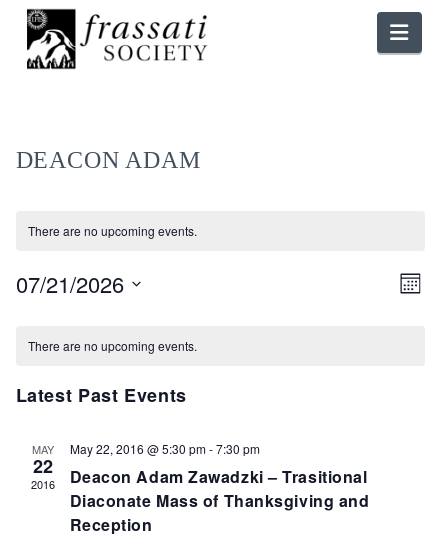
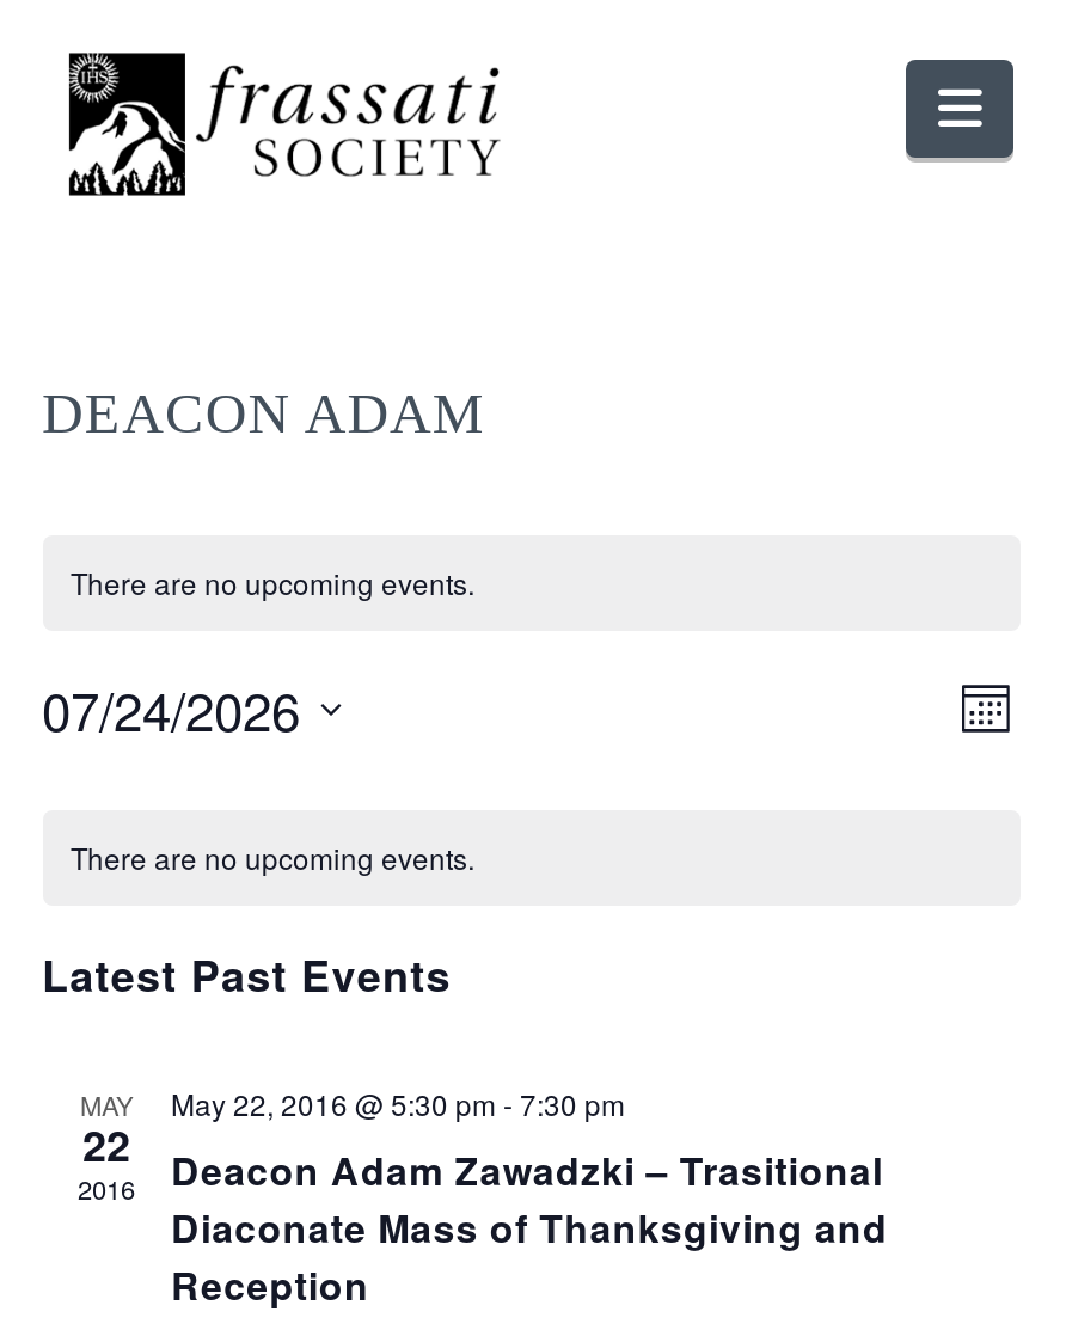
[15,268,123,299] 07/21/2026 -> [42,672,300,746] 07/24/2026

